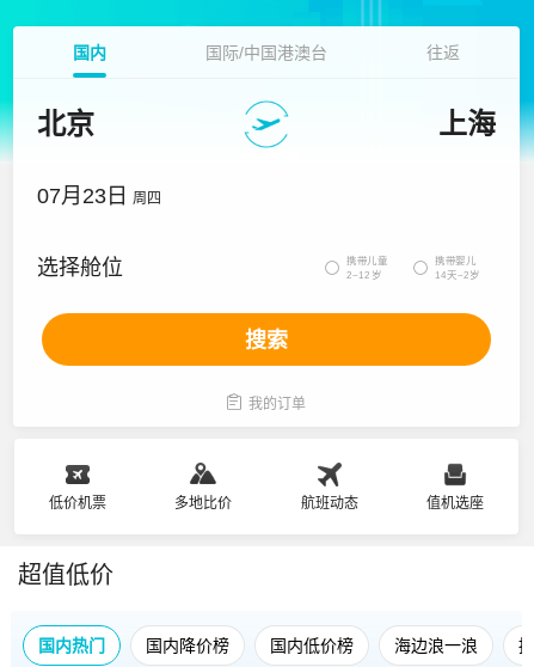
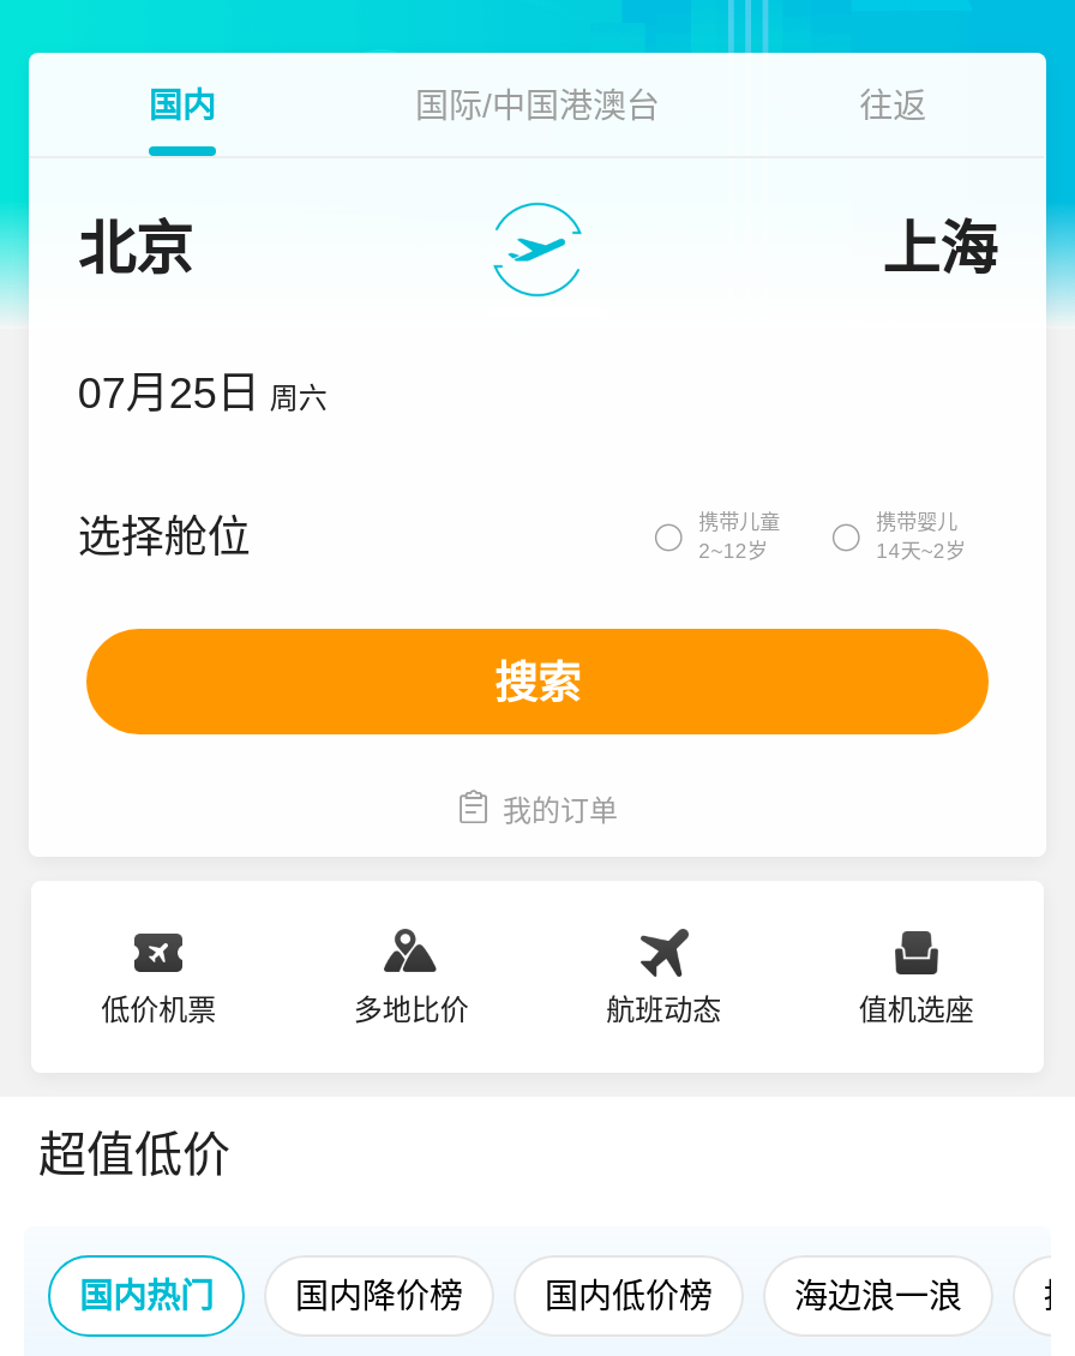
[37,184,162,208] 07月23日 周四 -> [78,370,327,418] 07月25日 周六

